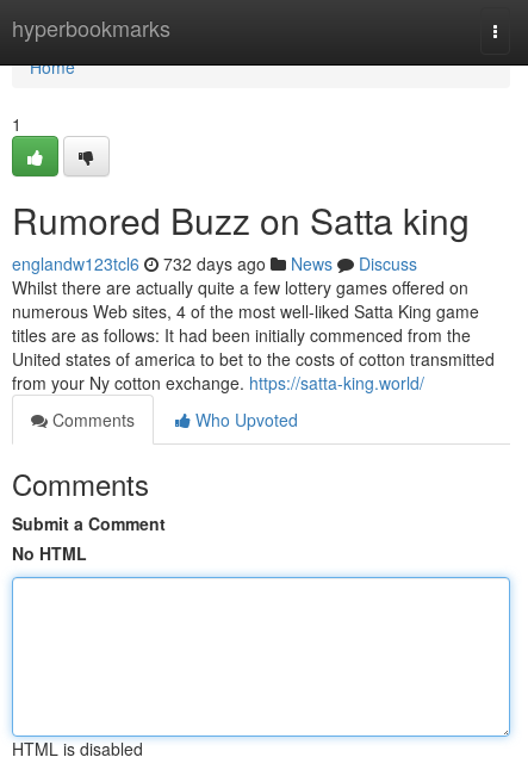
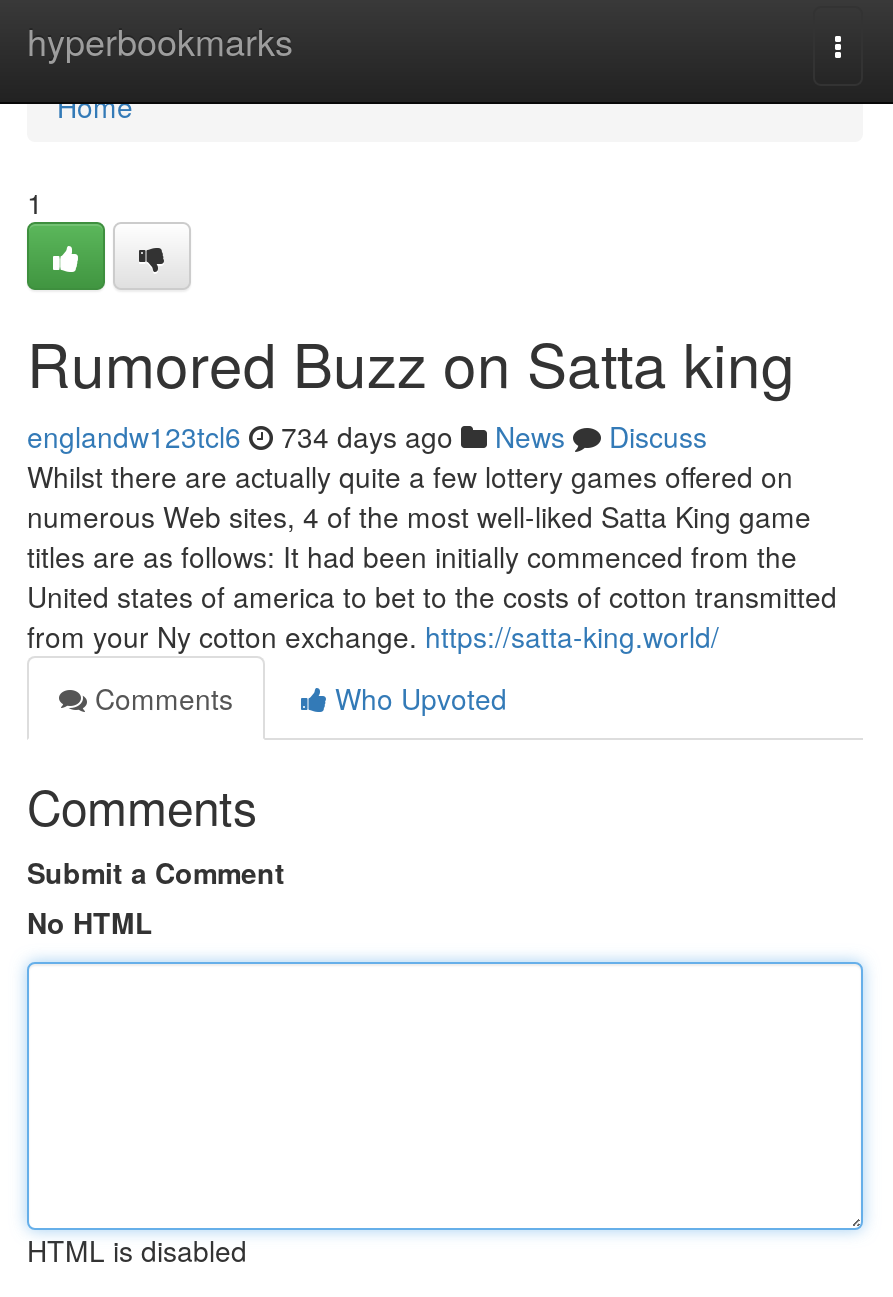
[12,252,417,275] englandw123tcl6 732 days ago News Discuss -> [27,416,707,456] englandw123tcl6 734 days ago News Discuss

